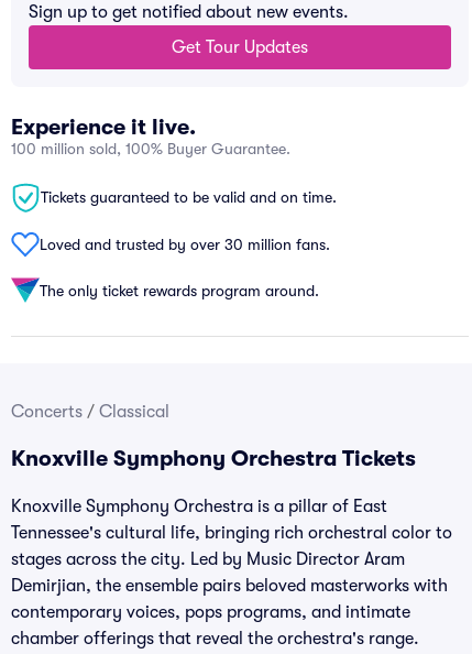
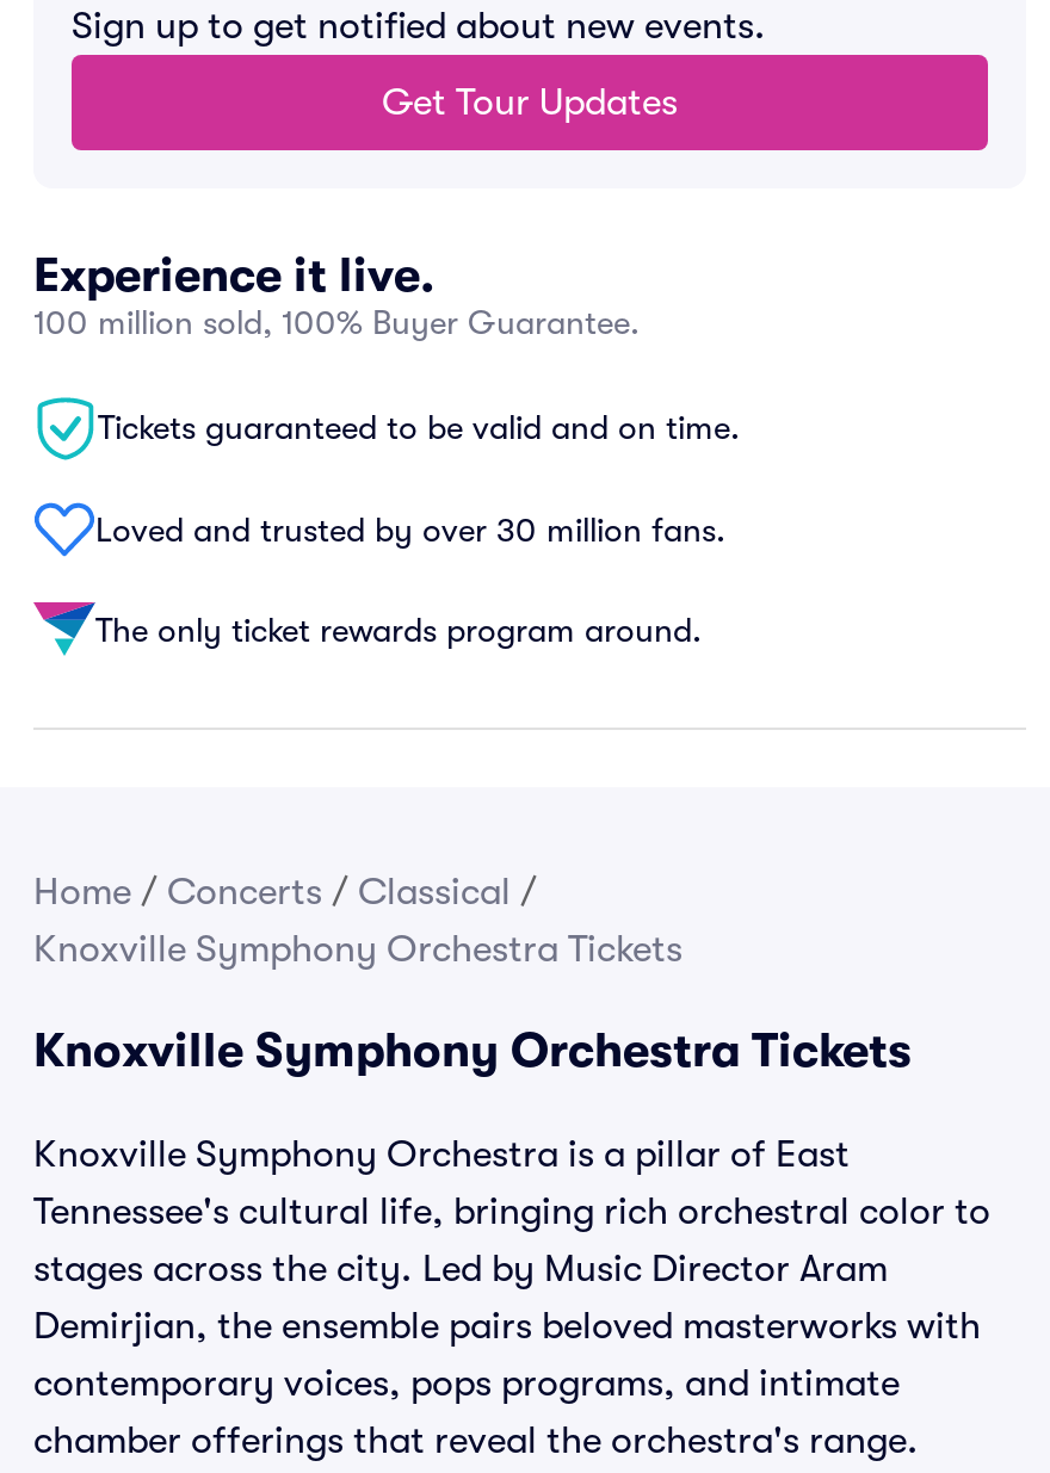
[11,402,169,422] Concerts / Classical -> [33,871,682,971] Home / Concerts / Classical / | Knoxville Symphony Orchestra Tickets

